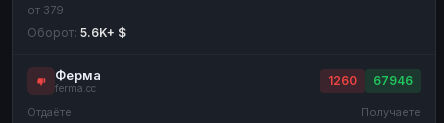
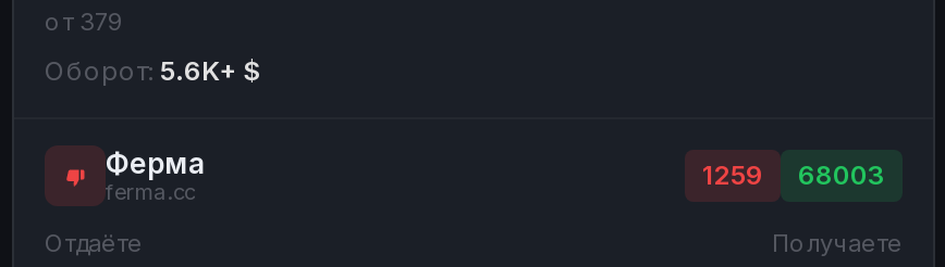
[328,72,357,87] 1260 -> [702,157,763,190] 1259
[373,72,413,87] 67946 -> [798,157,885,190] 68003

